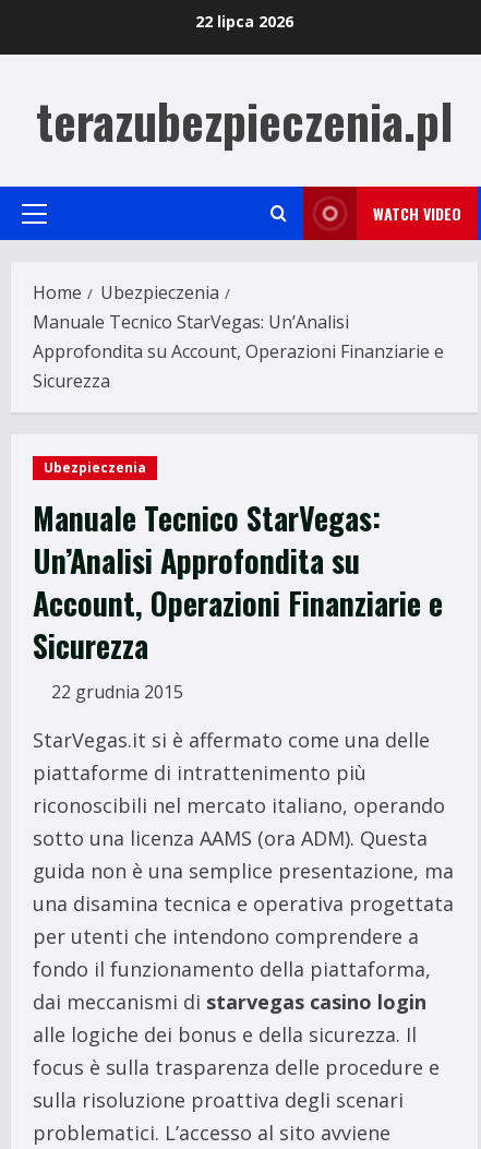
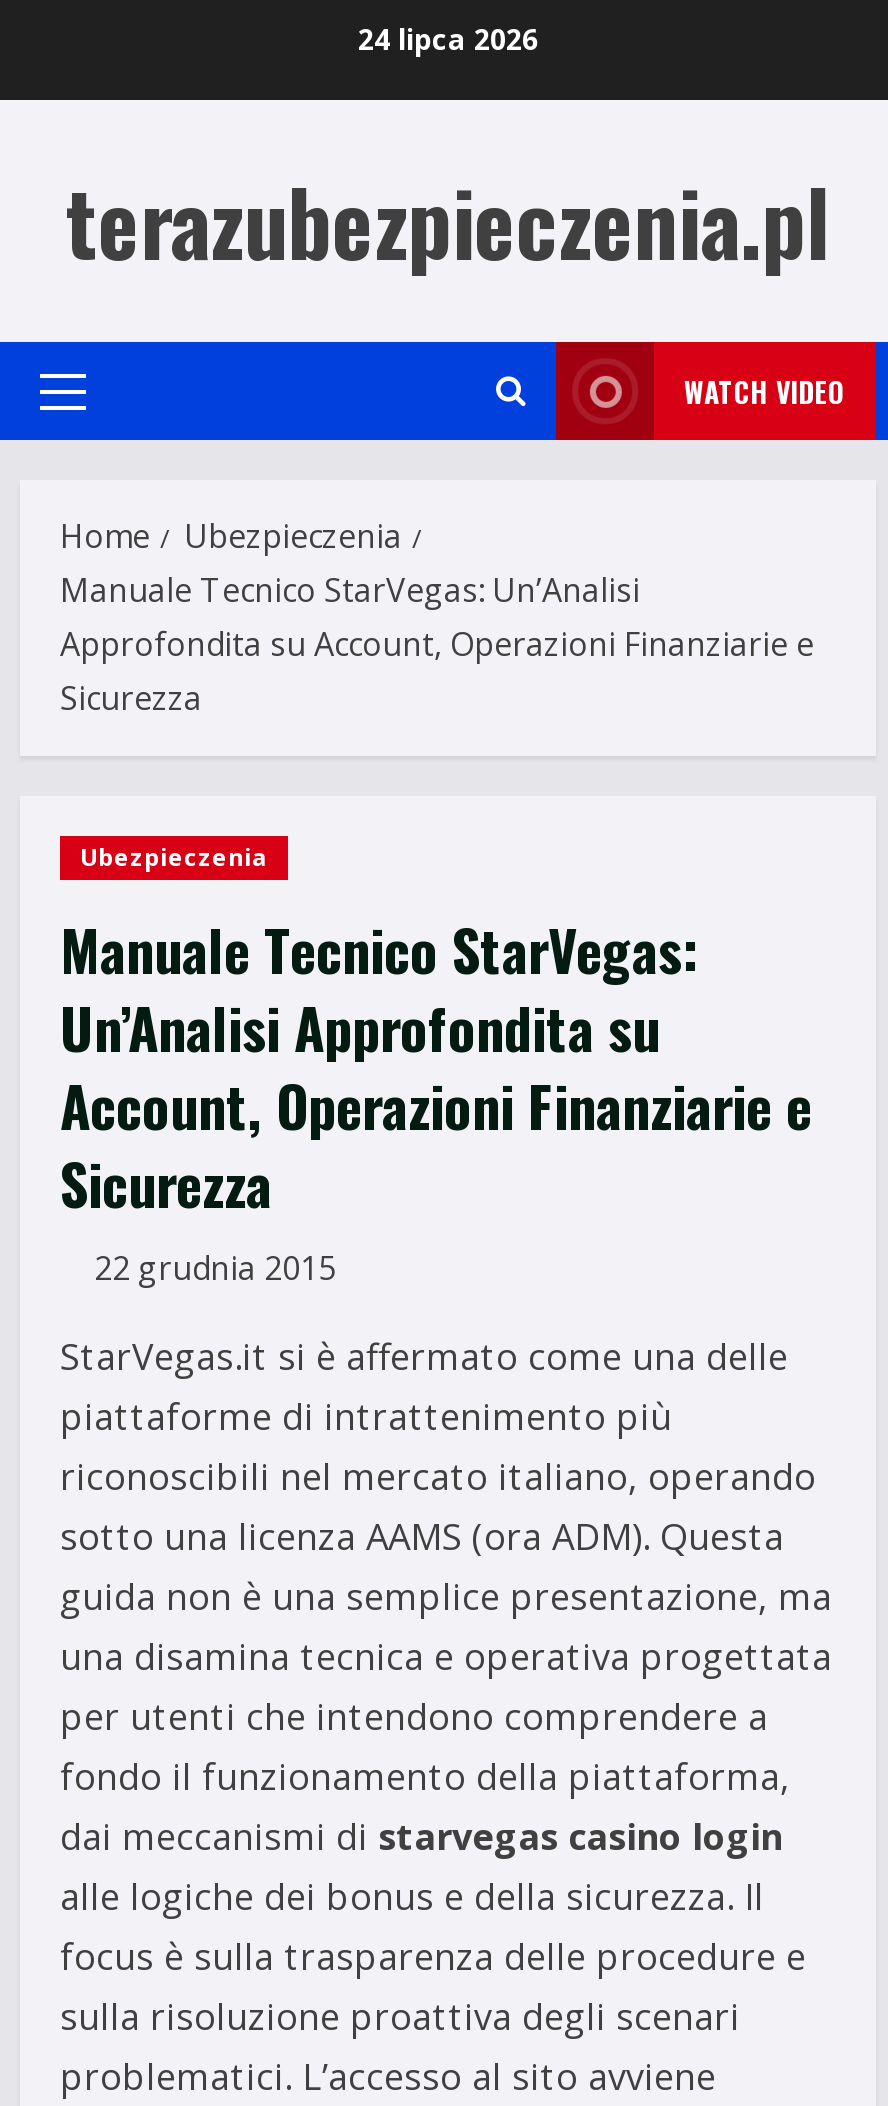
[195,11,293,31] 22 lipca 2026 -> [358,20,538,58] 24 lipca 2026

